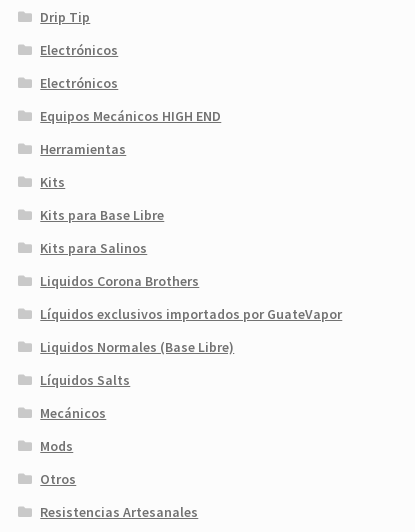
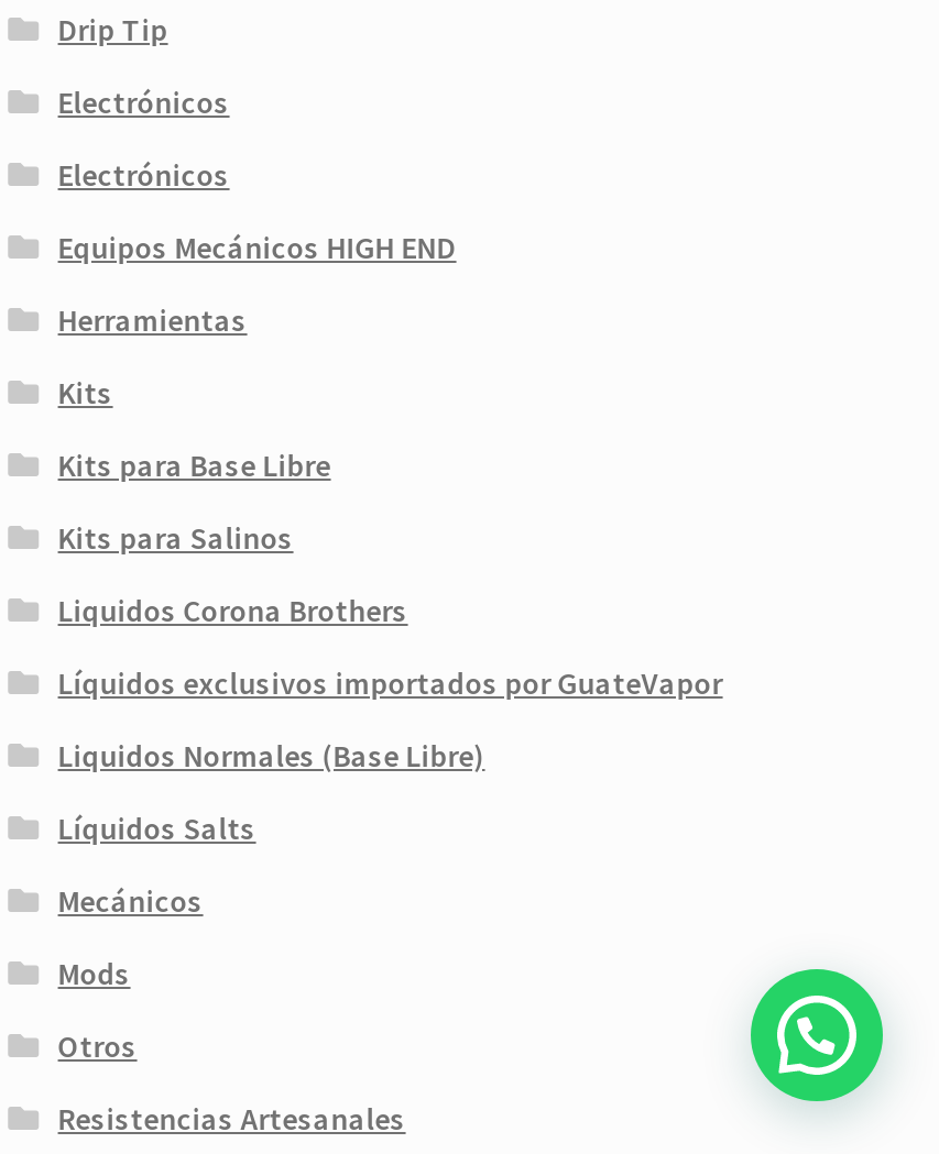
none -> [744,965,894,1123] [image]

